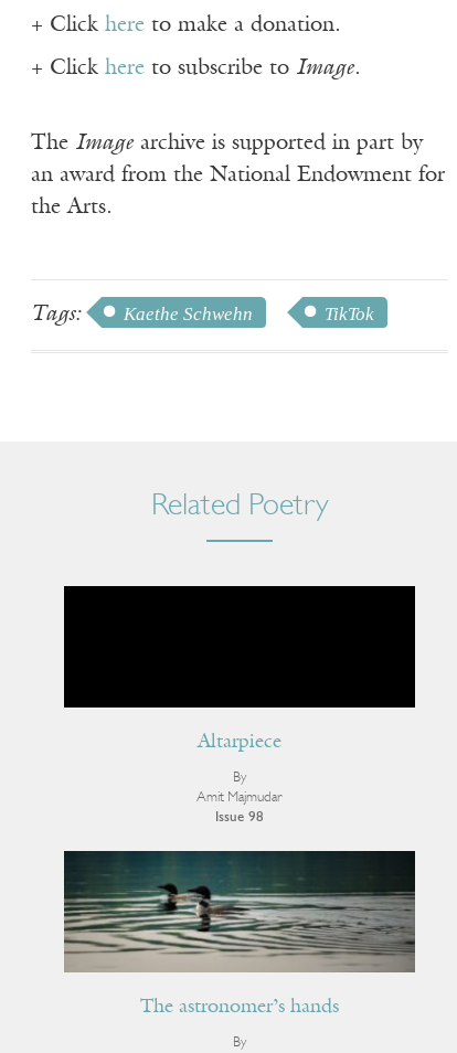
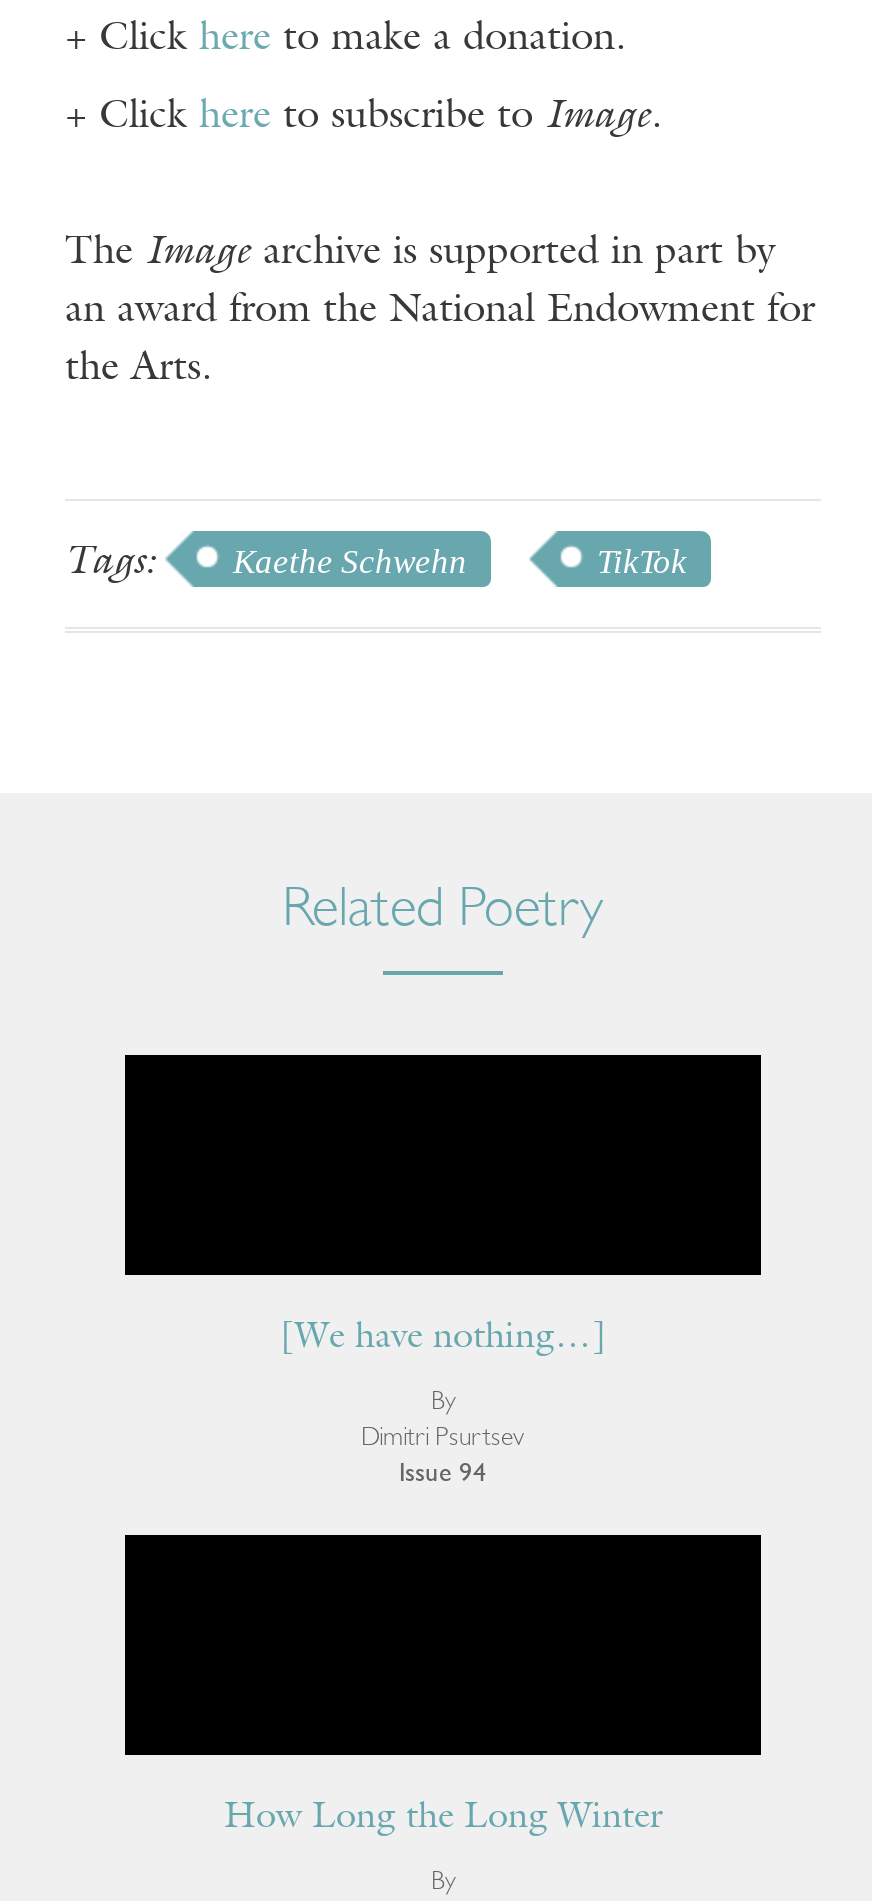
[198,733,281,753] Altarpiece -> [281,1322,605,1358] [We have nothing…]
[196,791,283,825] Amit Majmudar | Issue 98 -> [361,1426,525,1488] Dimitri Psurtsev | Issue 94
[63,851,415,972] [image] -> none
[140,998,339,1018] The astronomer’s hands -> [224,1802,662,1838] How Long the Long Winter

